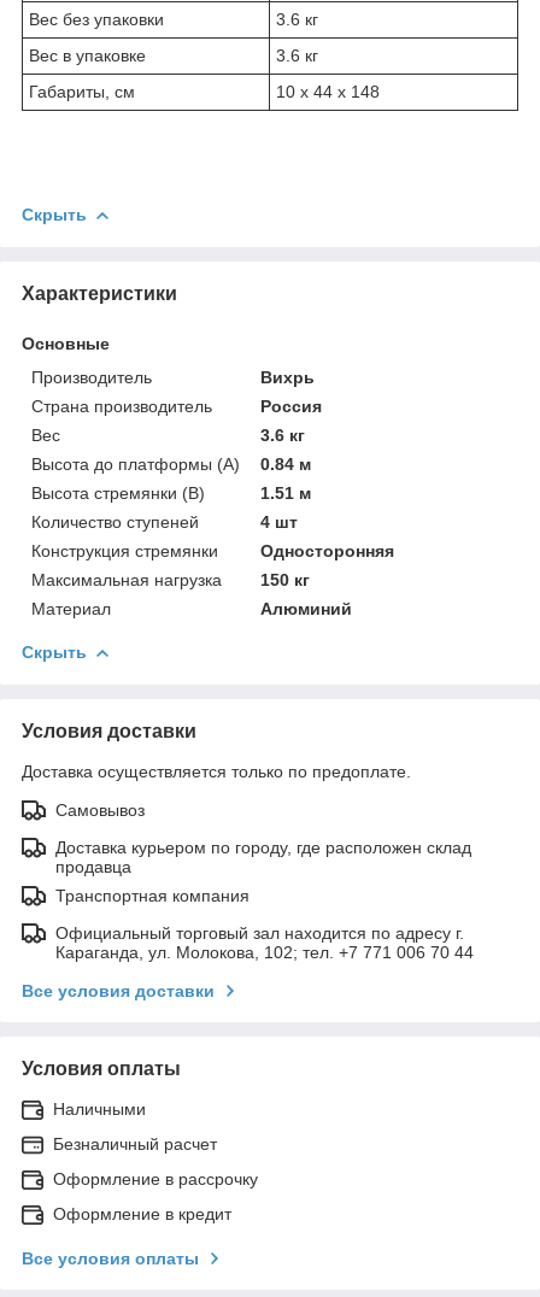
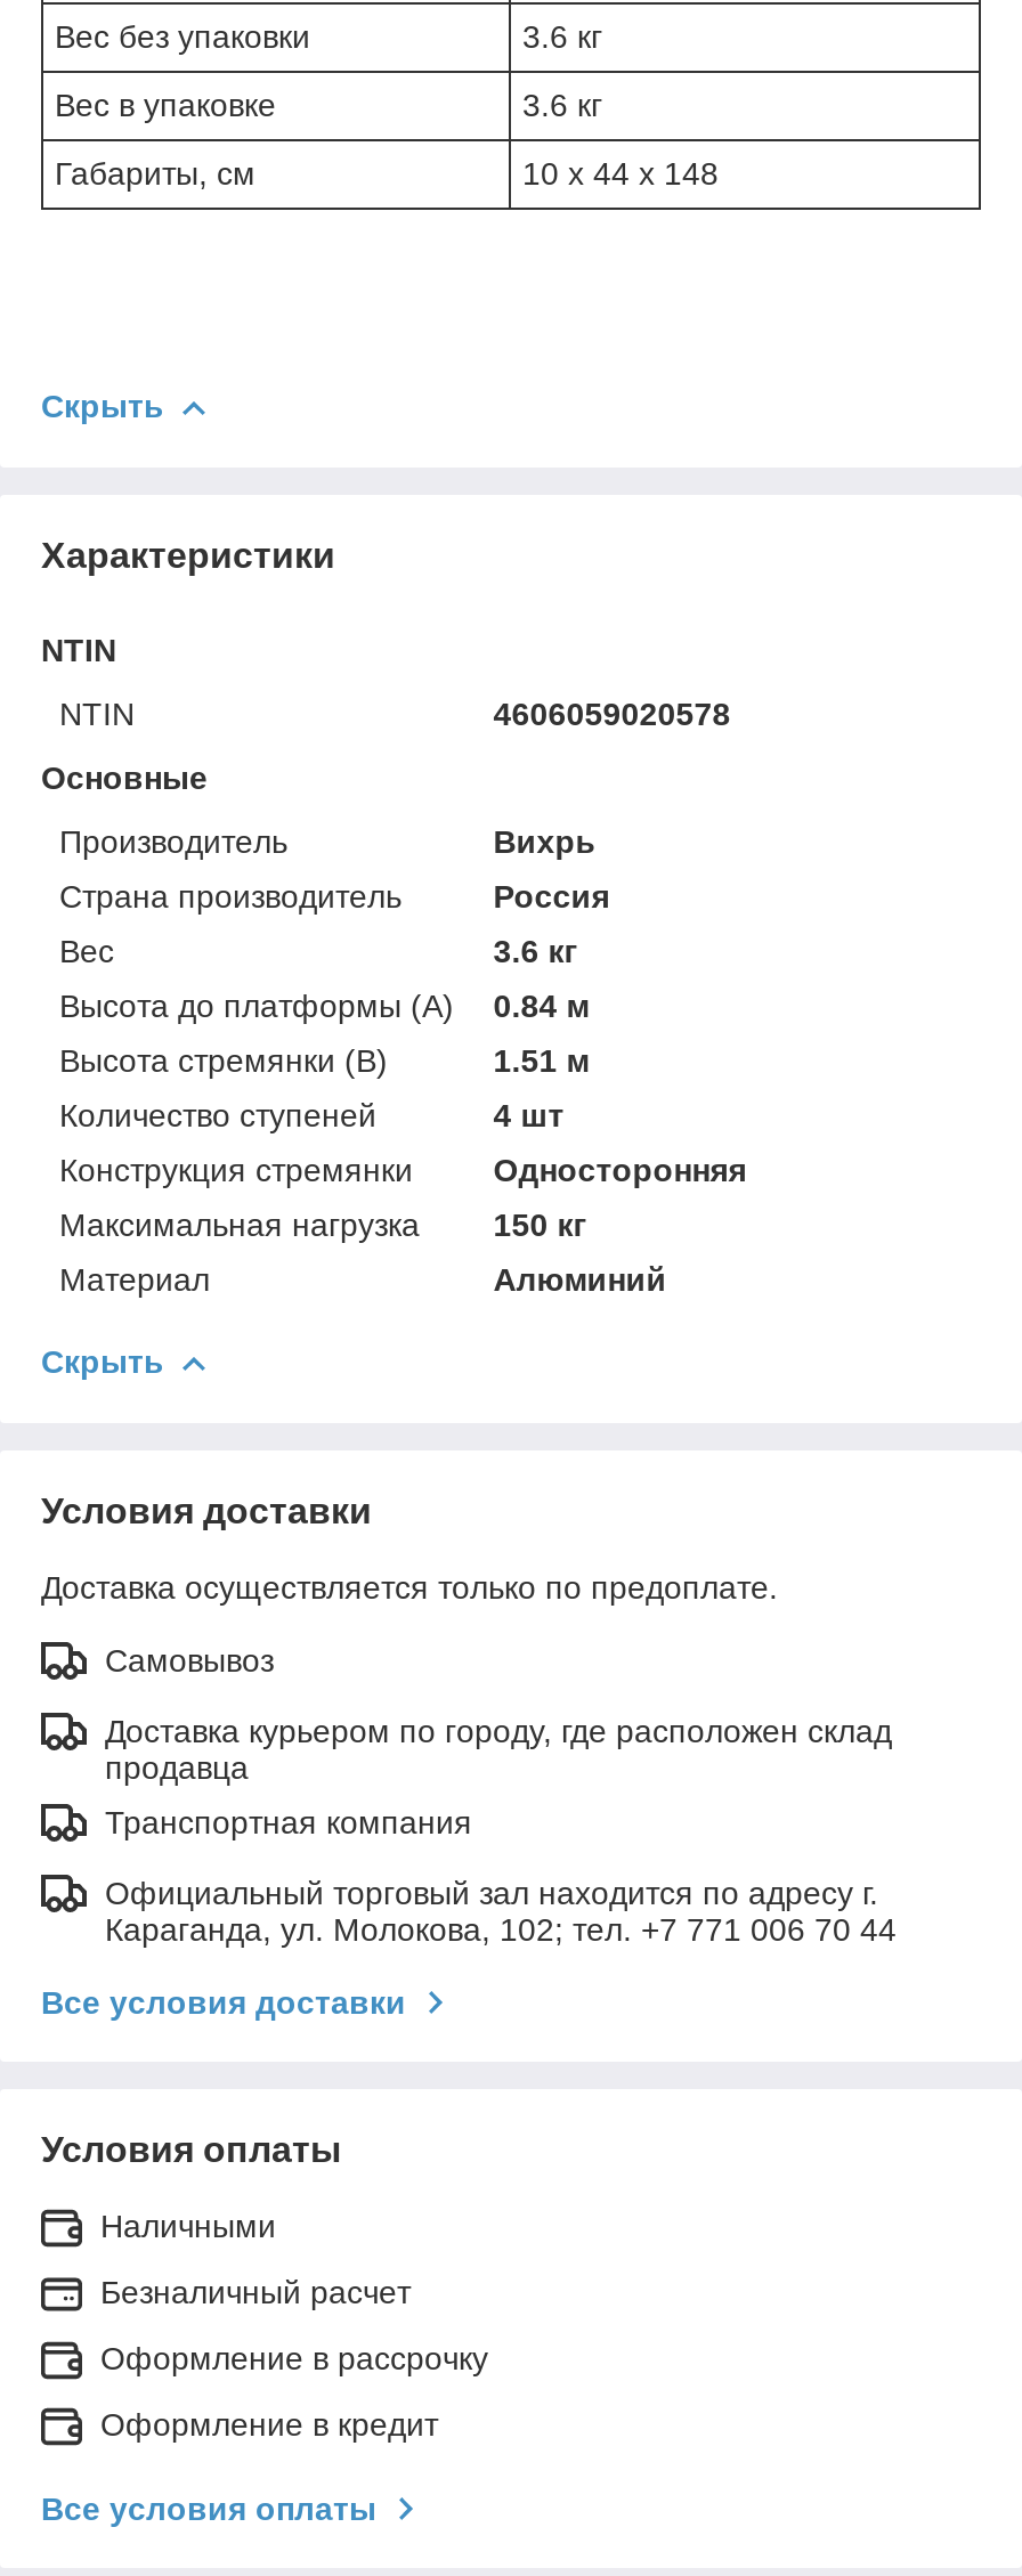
none -> [41,631,730,732] NTIN | NTIN | 4606059020578

